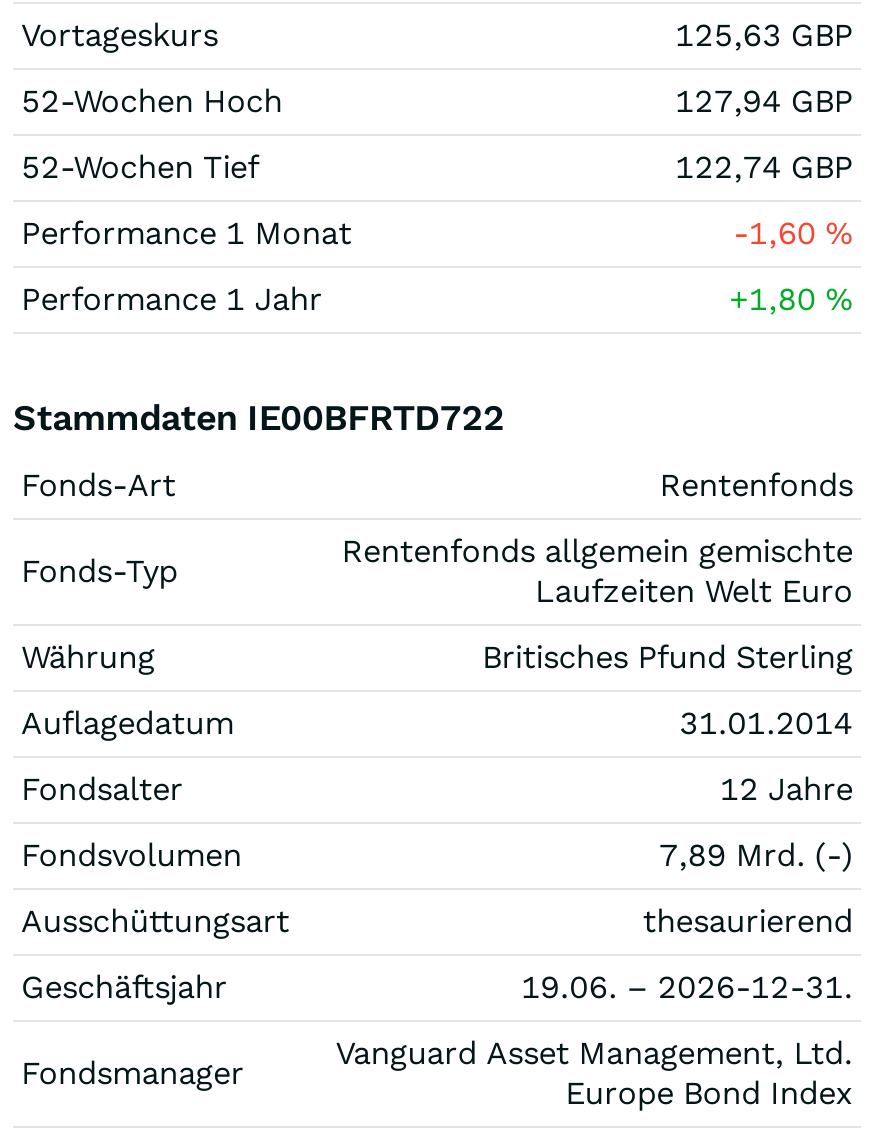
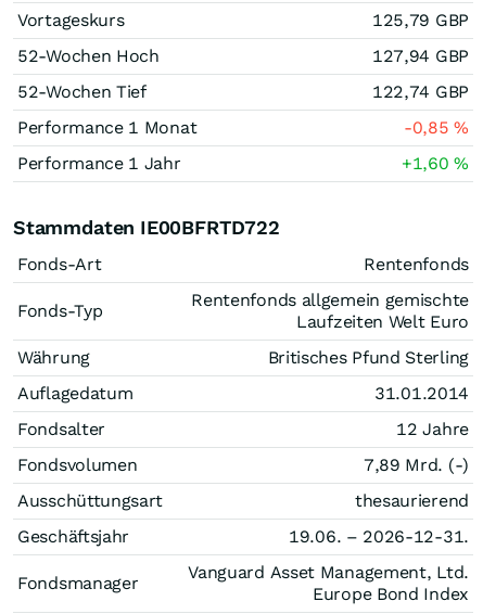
[675,16,853,54] 125,63 GBP -> [372,10,469,30] 125,79 GBP
[733,214,853,252] -1,60% -> [404,117,469,138] -0,85%
[729,280,853,318] +1,80% -> [402,153,469,174] +1,60%

